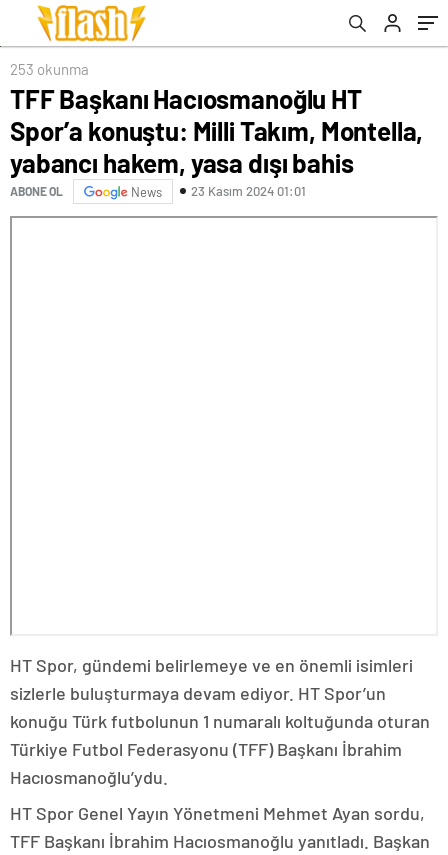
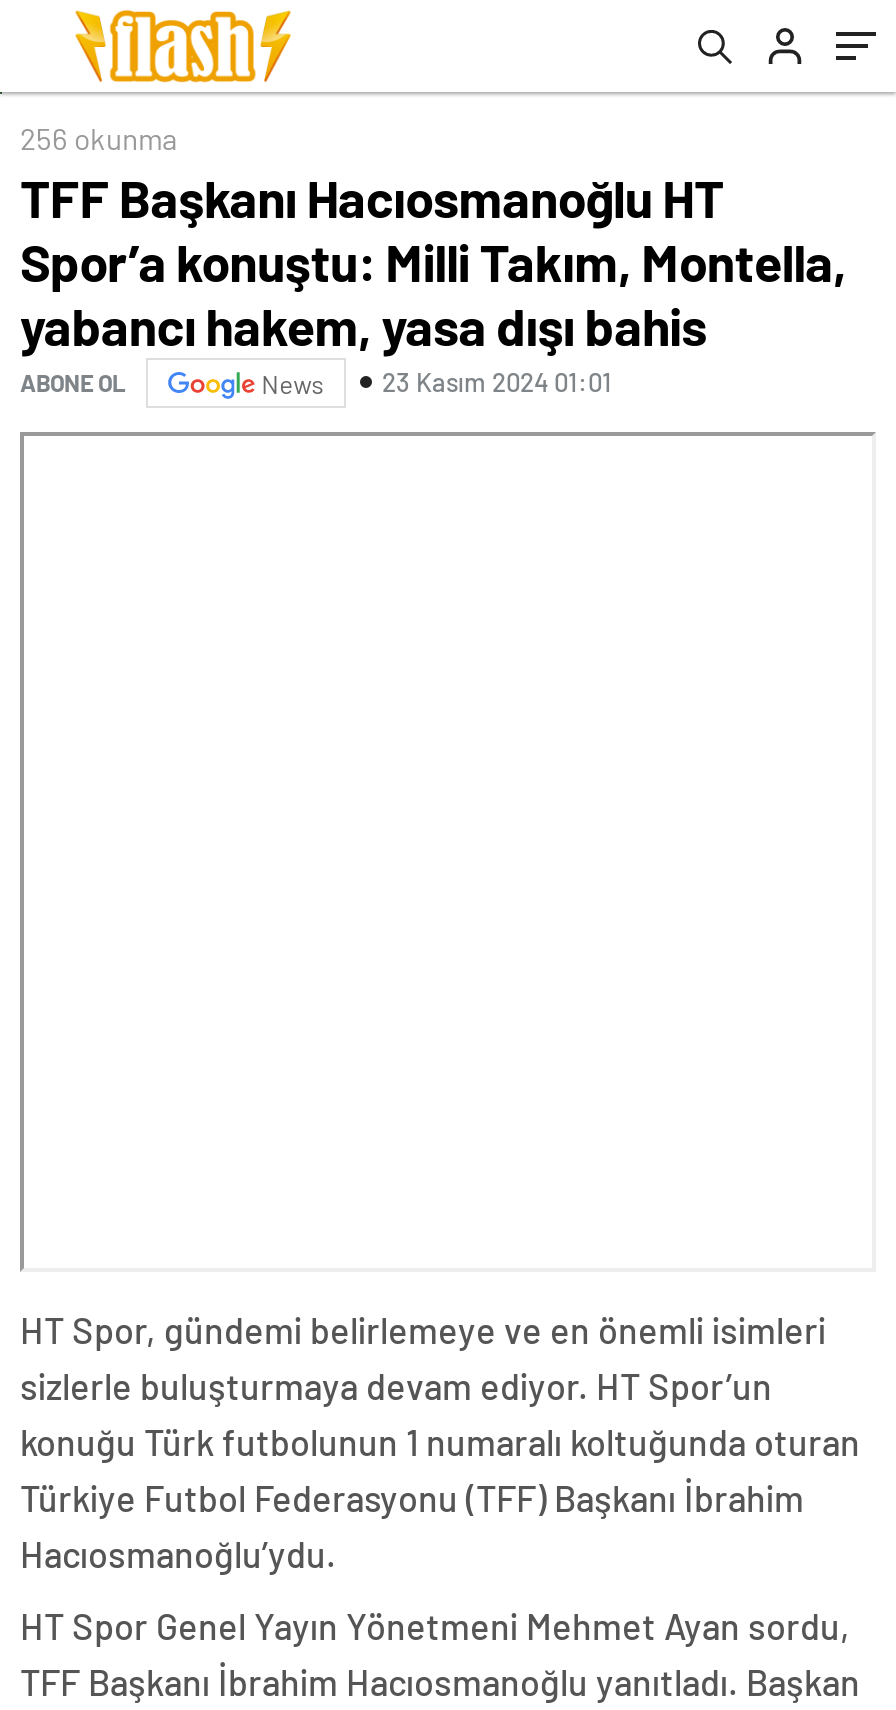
[10,59,89,77] 253 okunma -> [20,119,178,155] 256 okunma

